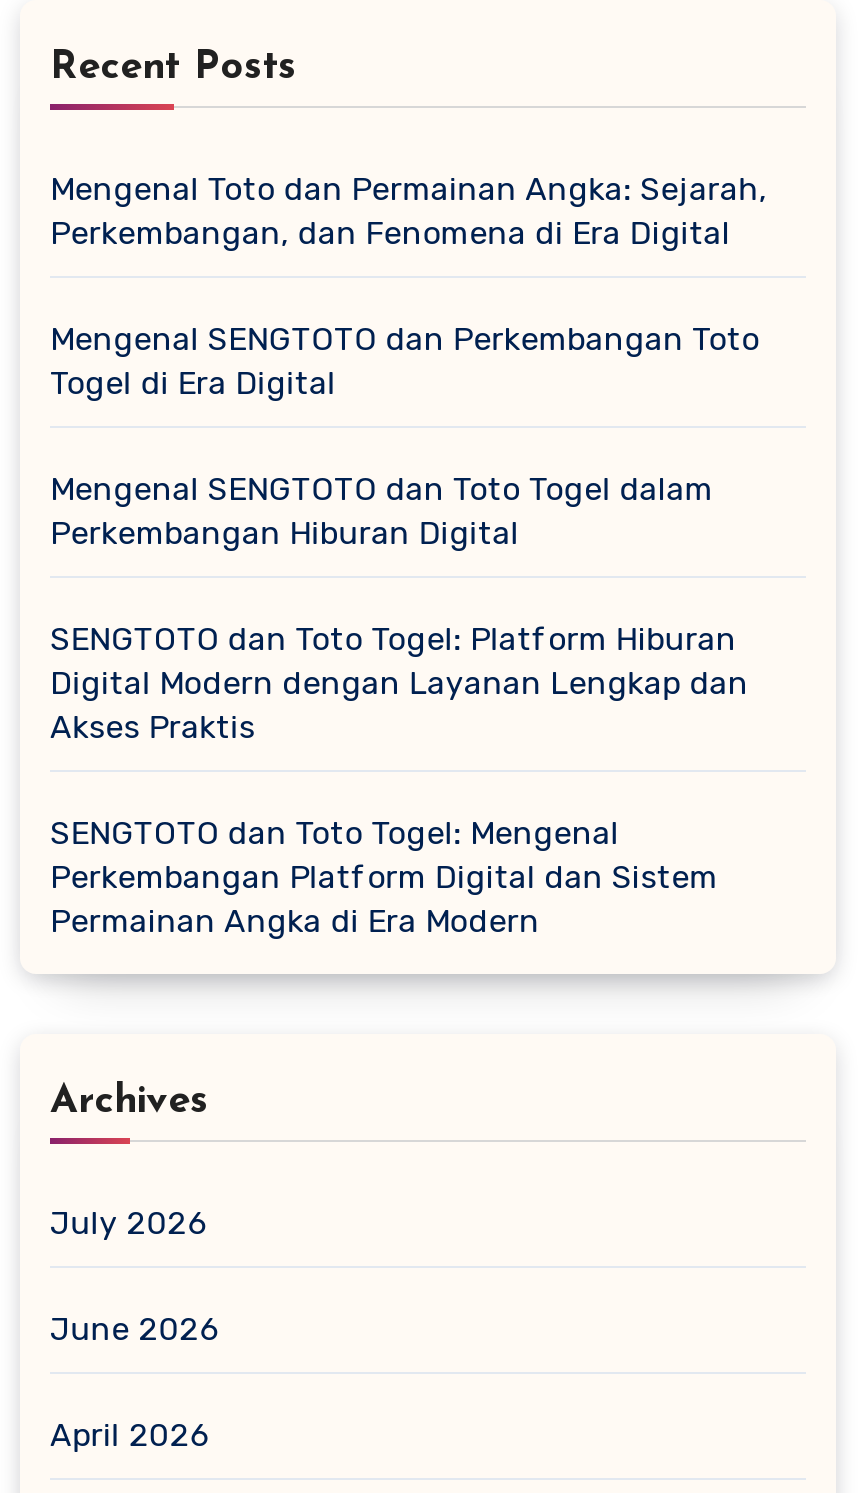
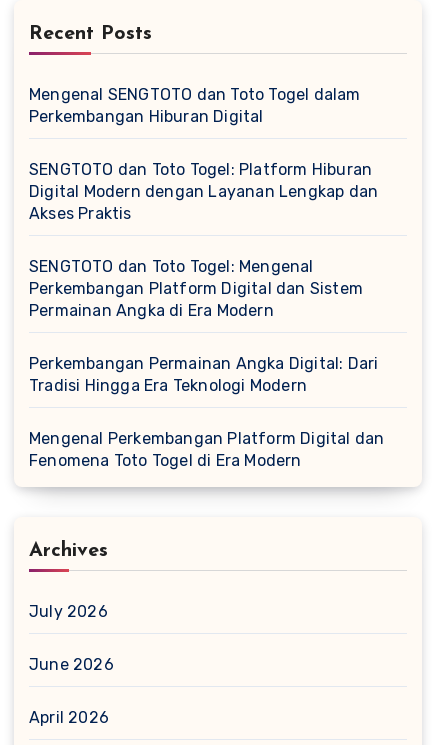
[50,169,767,401] Mengenal Toto dan Permainan Angka: Sejarah, | Perkembangan, dan Fenomena di Era Digital | Mengenal SENGTOTO dan Perkembangan Toto | Togel di Era Digital -> none
moved [50,469,748,939] -> [29,85,378,320]: Mengenal SENGTOTO dan Toto Togel dalam | Perkembangan Hiburan Digital | SENGTOTO dan Toto Togel: Platform Hiburan | Digital Modern dengan Layanan Lengkap dan | Akses Praktis | SENGTOTO dan Toto Togel: Mengenal | Perkembangan Platform Digital dan Sistem | Permainan Angka di Era Modern
none -> [29,354,384,470] Perkembangan Permainan Angka Digital: Dari | Tradisi Hingga Era Teknologi Modern | Mengenal Perkembangan Platform Digital dan | Fenomena Toto Togel di Era Modern

